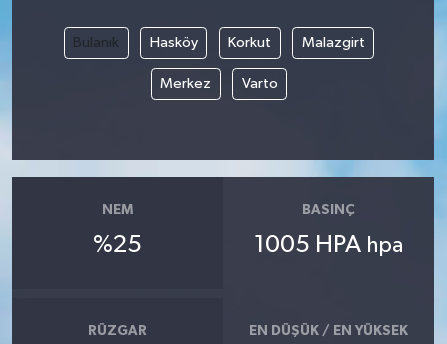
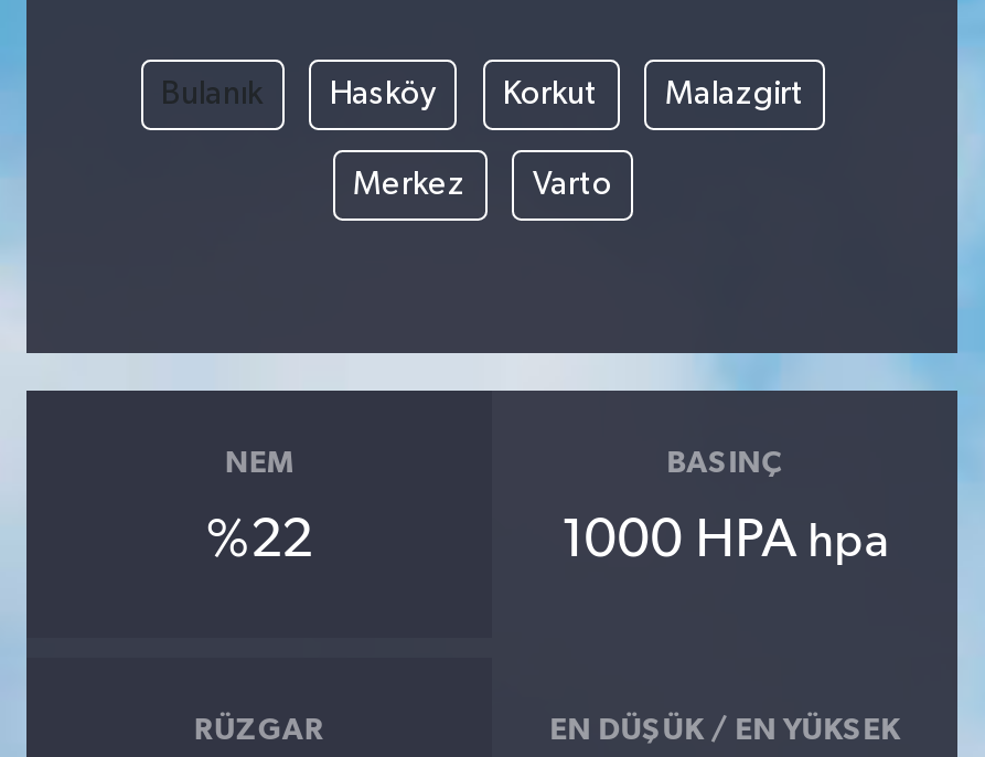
[93,232,142,256] %25 -> [206,513,312,566] %22
[254,232,403,256] 1005 HPA hpa -> [561,513,889,566] 1000 HPA hpa

